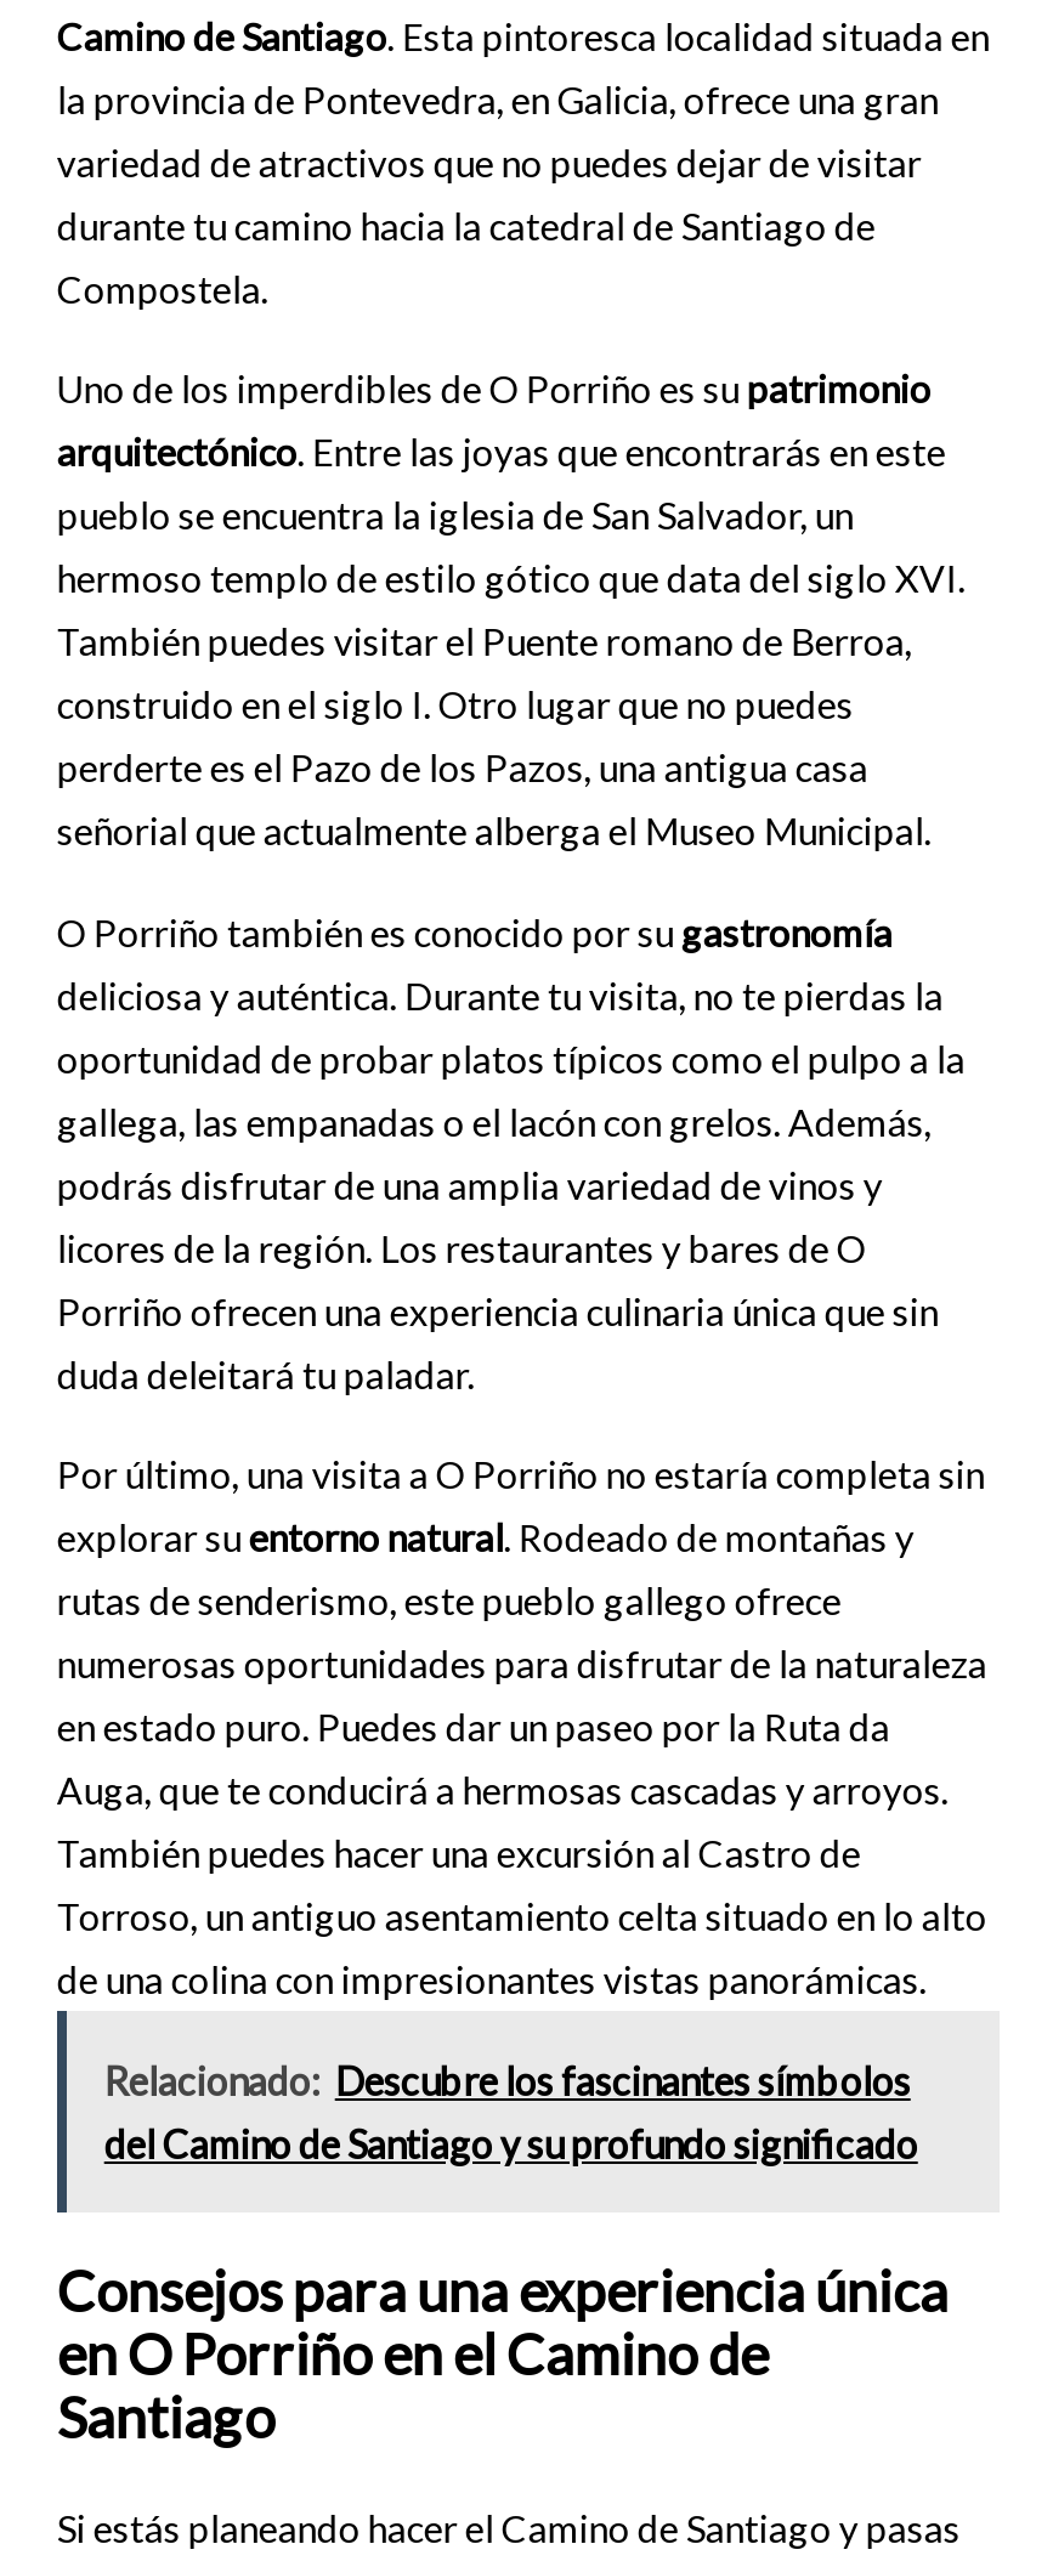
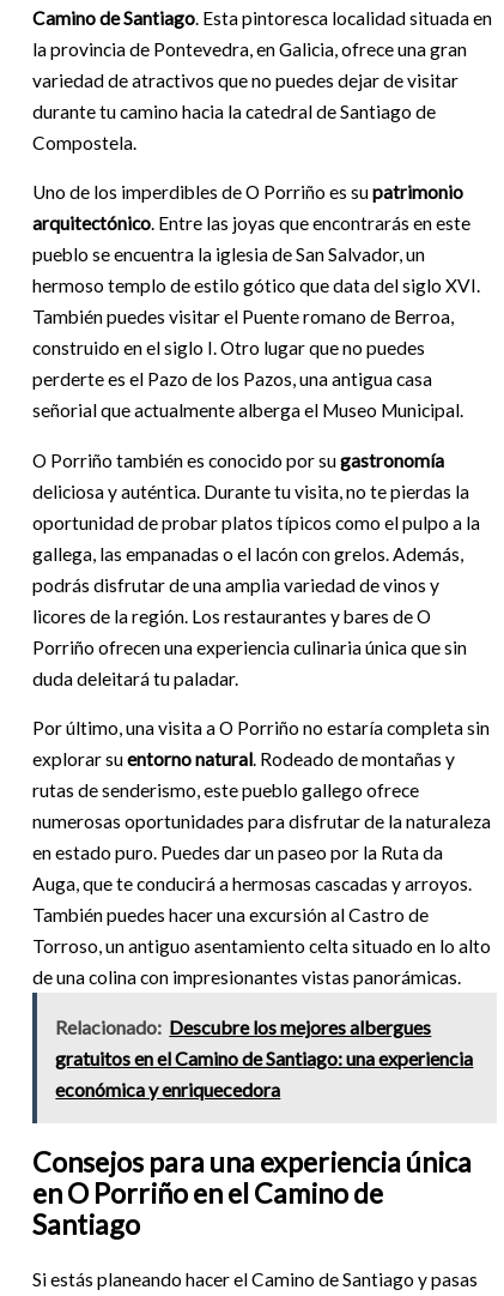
[104,2056,918,2165] Relacionado: Descubre los fascinantes símbolos | del Camino de Santiago y su profundo significado -> [56,1015,473,1100] Relacionado: Descubre los mejores albergues | gratuitos en el Camino de Santiago: una experiencia | económica y enriquecedora

